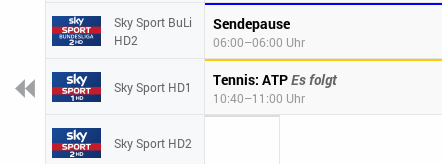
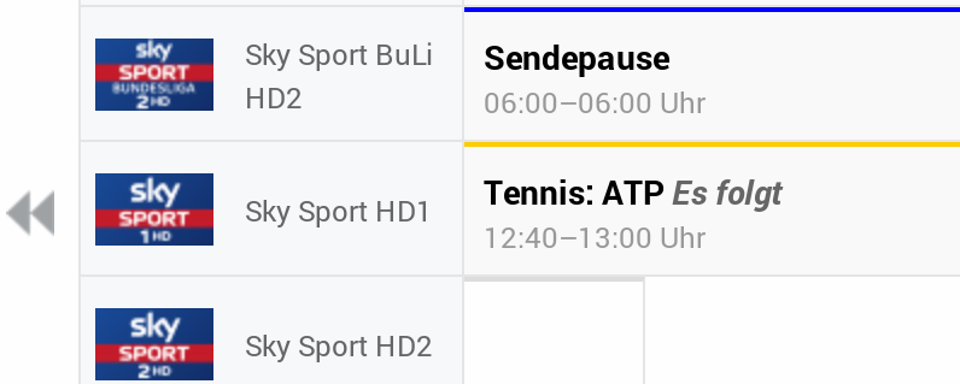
[213,90,305,106] 10:40–11:00 Uhr -> [484,217,706,255] 12:40–13:00 Uhr

